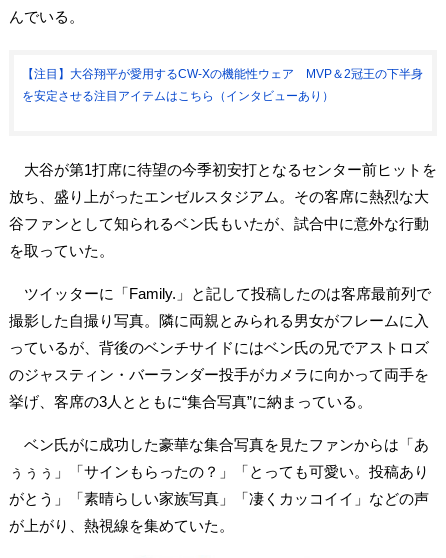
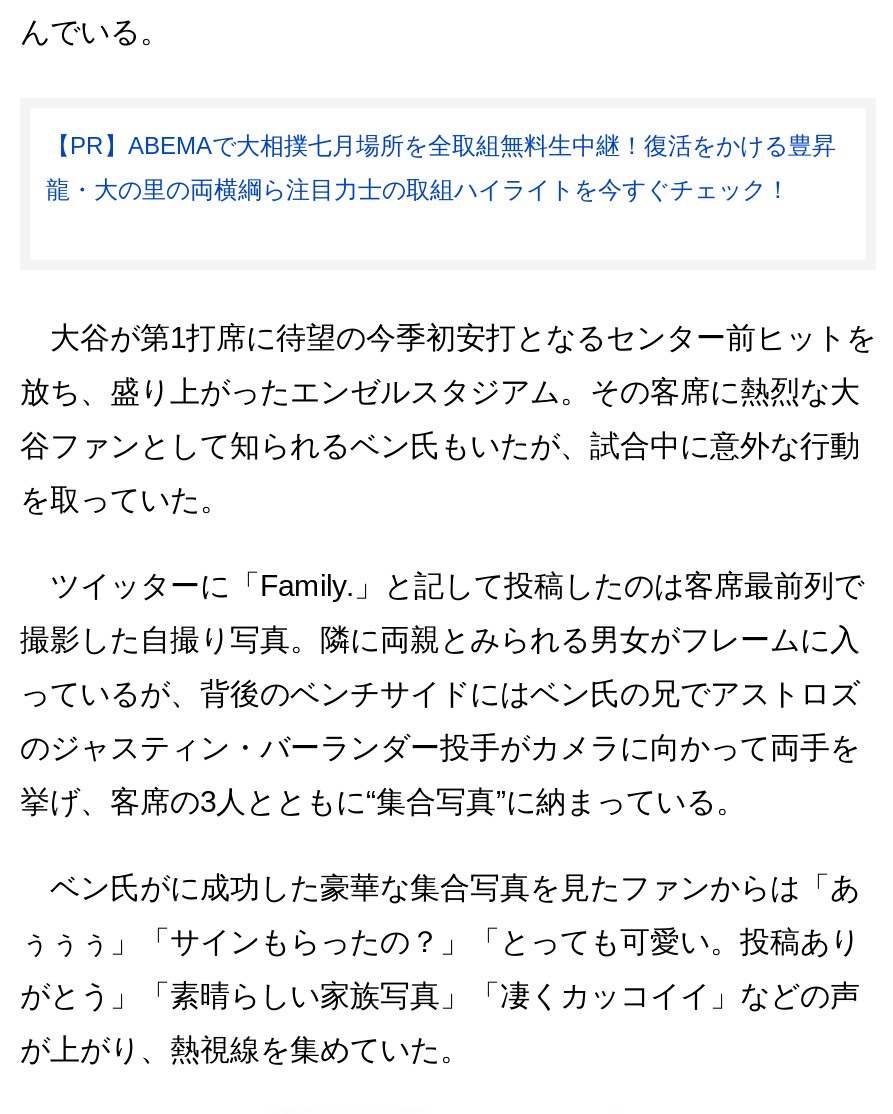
[22,66,423,80] 【注目】大谷翔平が愛用するCW-Xの機能性ウェア MVP＆2冠王の下半身 -> [46,131,836,159] 【PR】ABEMAで大相撲七月場所を全取組無料生中継！復活をかける豊昇
[22,88,334,102] を安定させる注目アイテムはこちら（インタビューあり） -> [46,175,790,203] 龍・大の里の両横綱ら注目力士の取組ハイライトを今すぐチェック！

